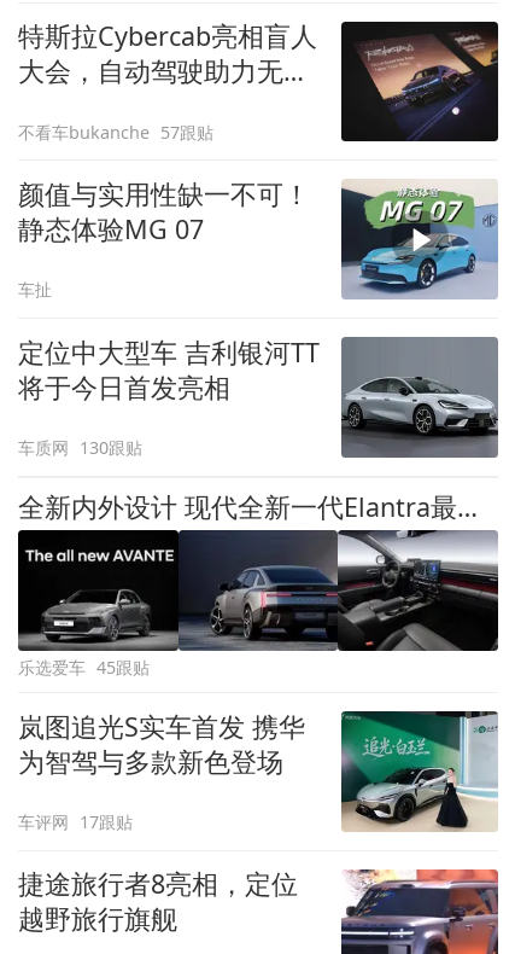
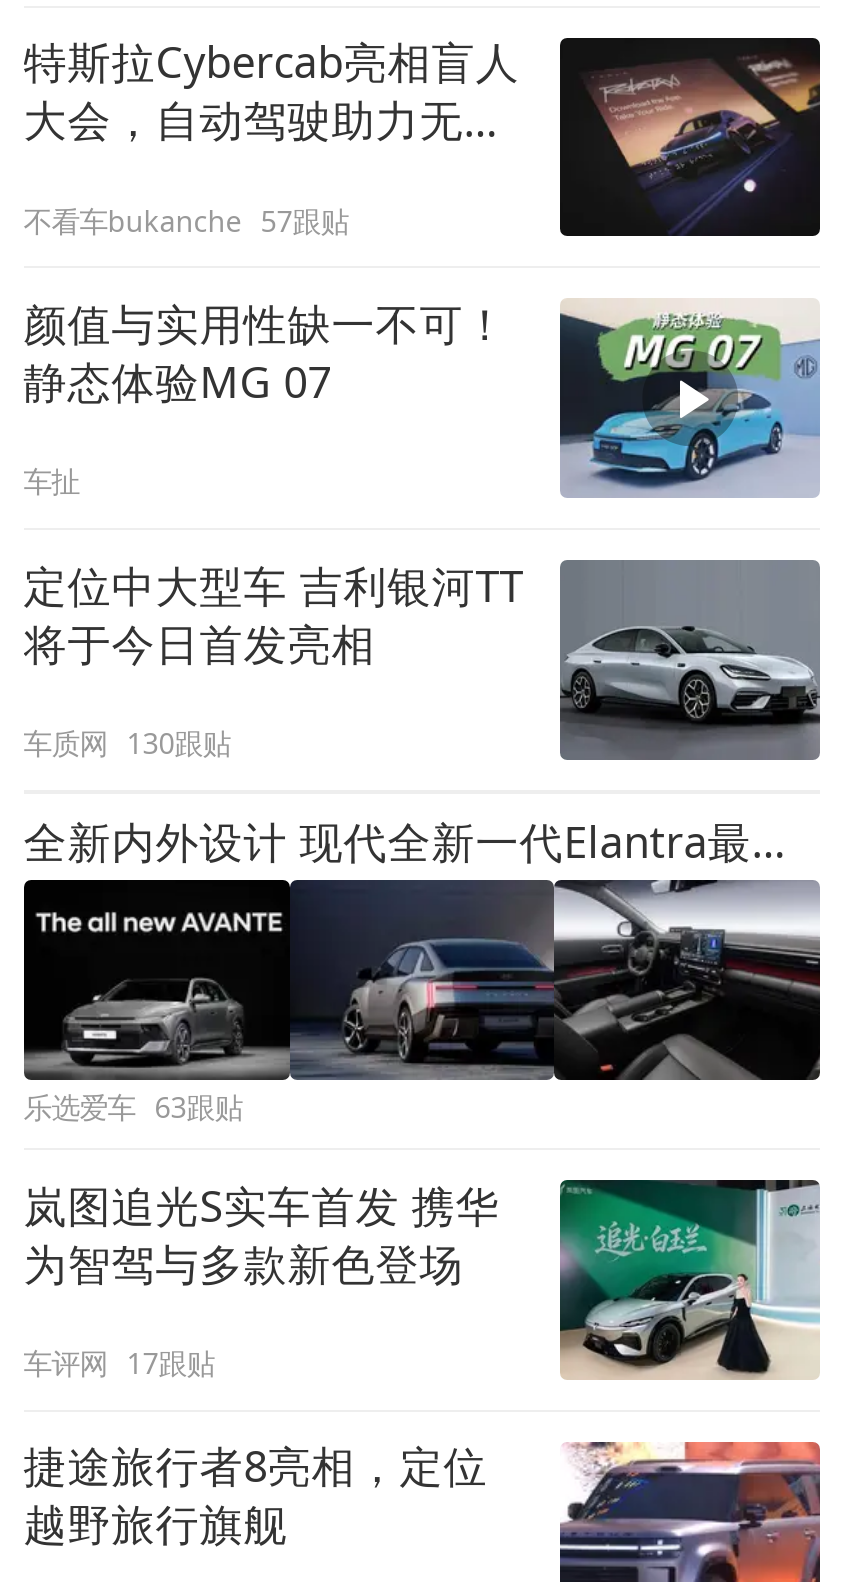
[18,656,150,679] 乐选爱车 45跟贴 -> [23,1089,243,1127] 乐选爱车 63跟贴

